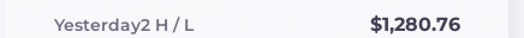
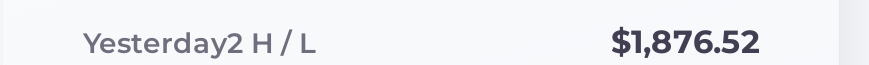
[370,13,460,36] $1,280.76 -> [611,23,759,61] $1,876.52

